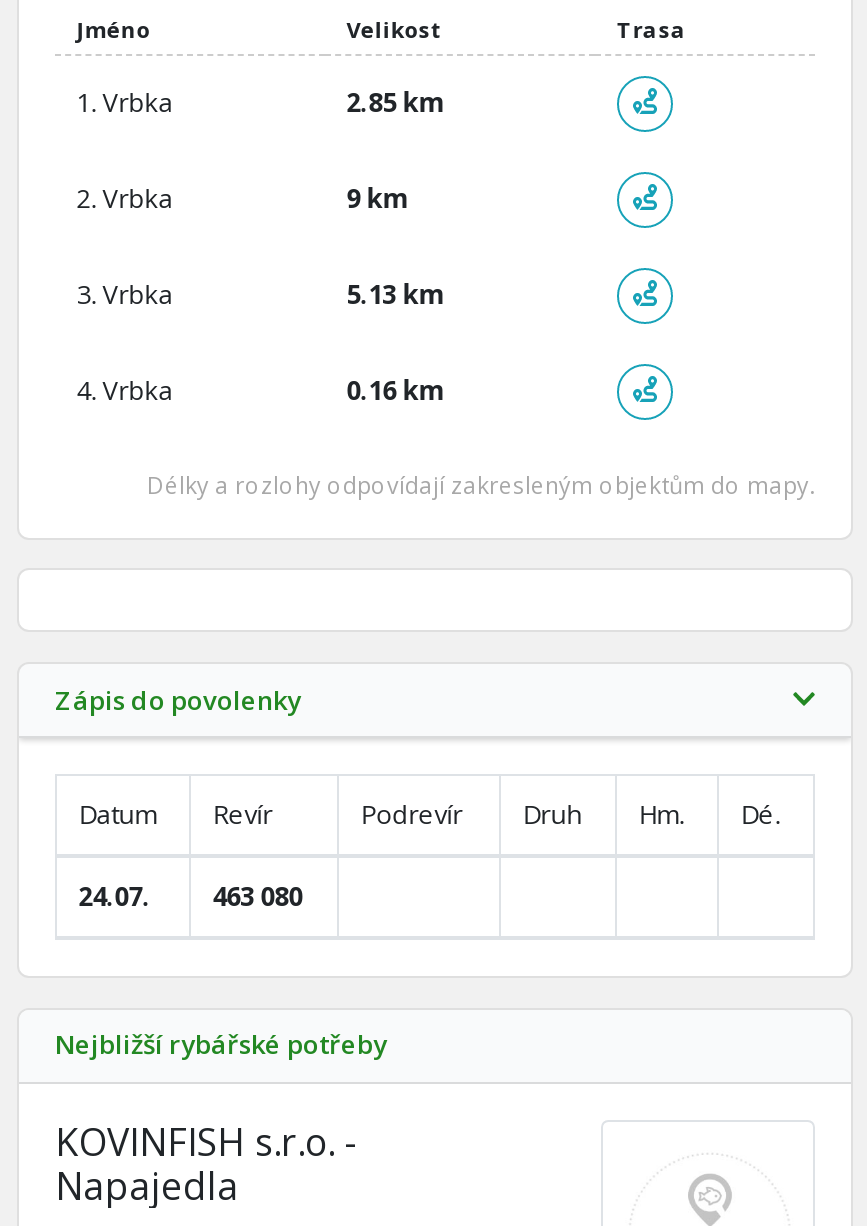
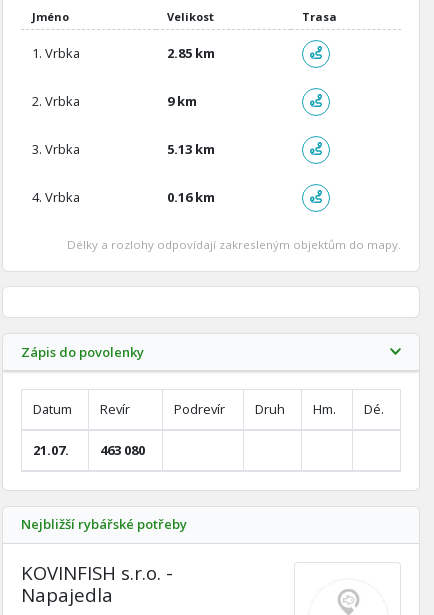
[79,879,303,915] 24.07. 463 080 -> [33,441,145,459] 21.07. 463 080

